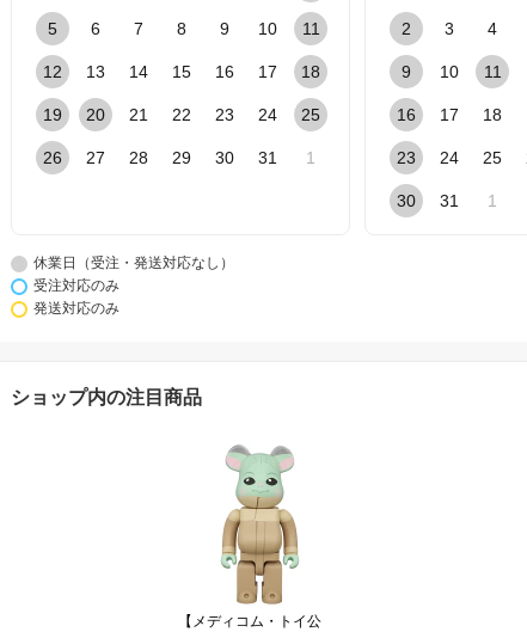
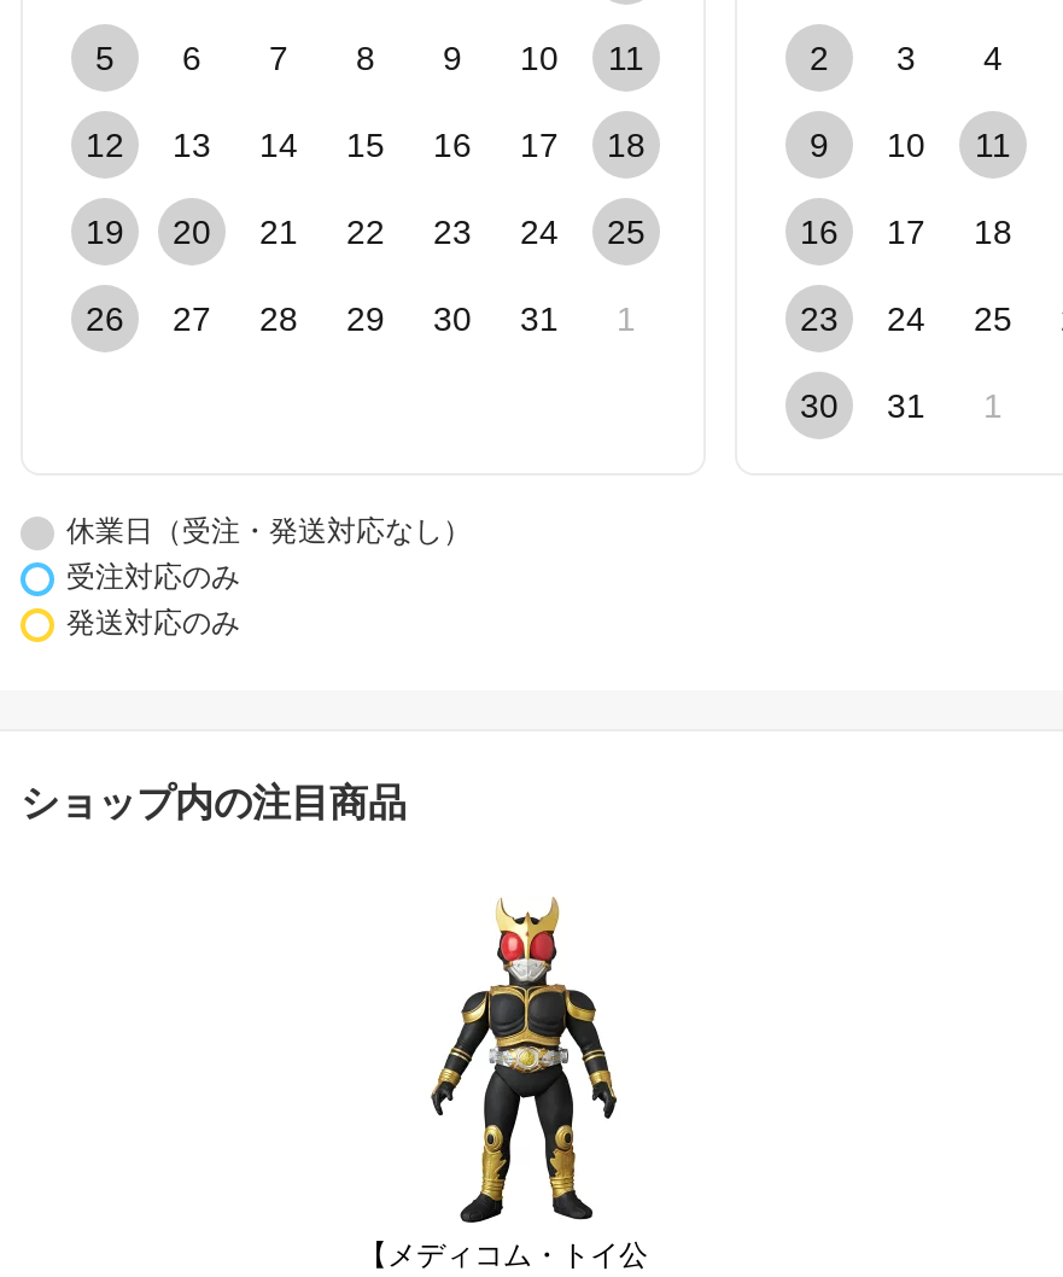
[214,443,306,606] [image] -> [428,898,619,1226] [image]

